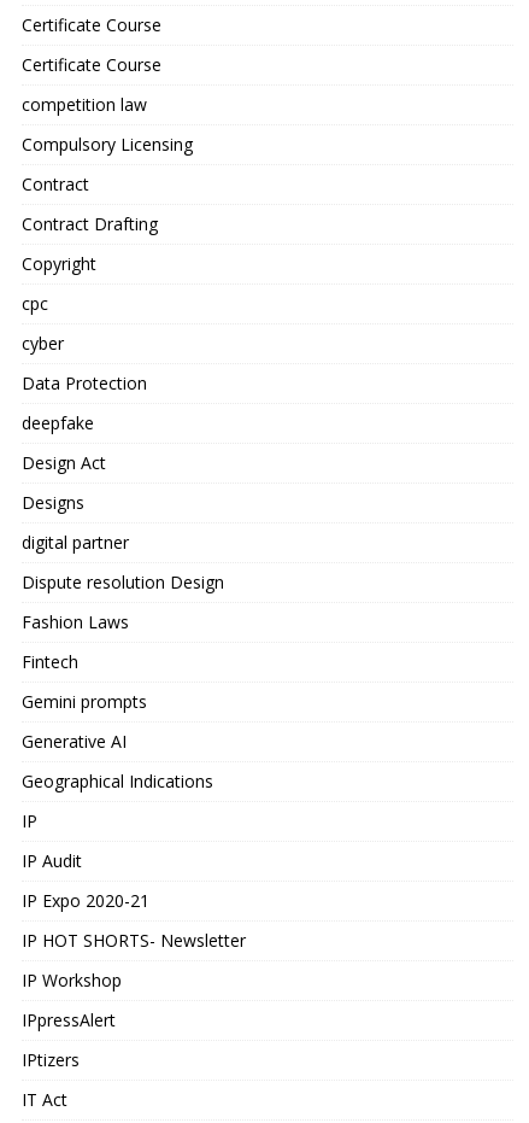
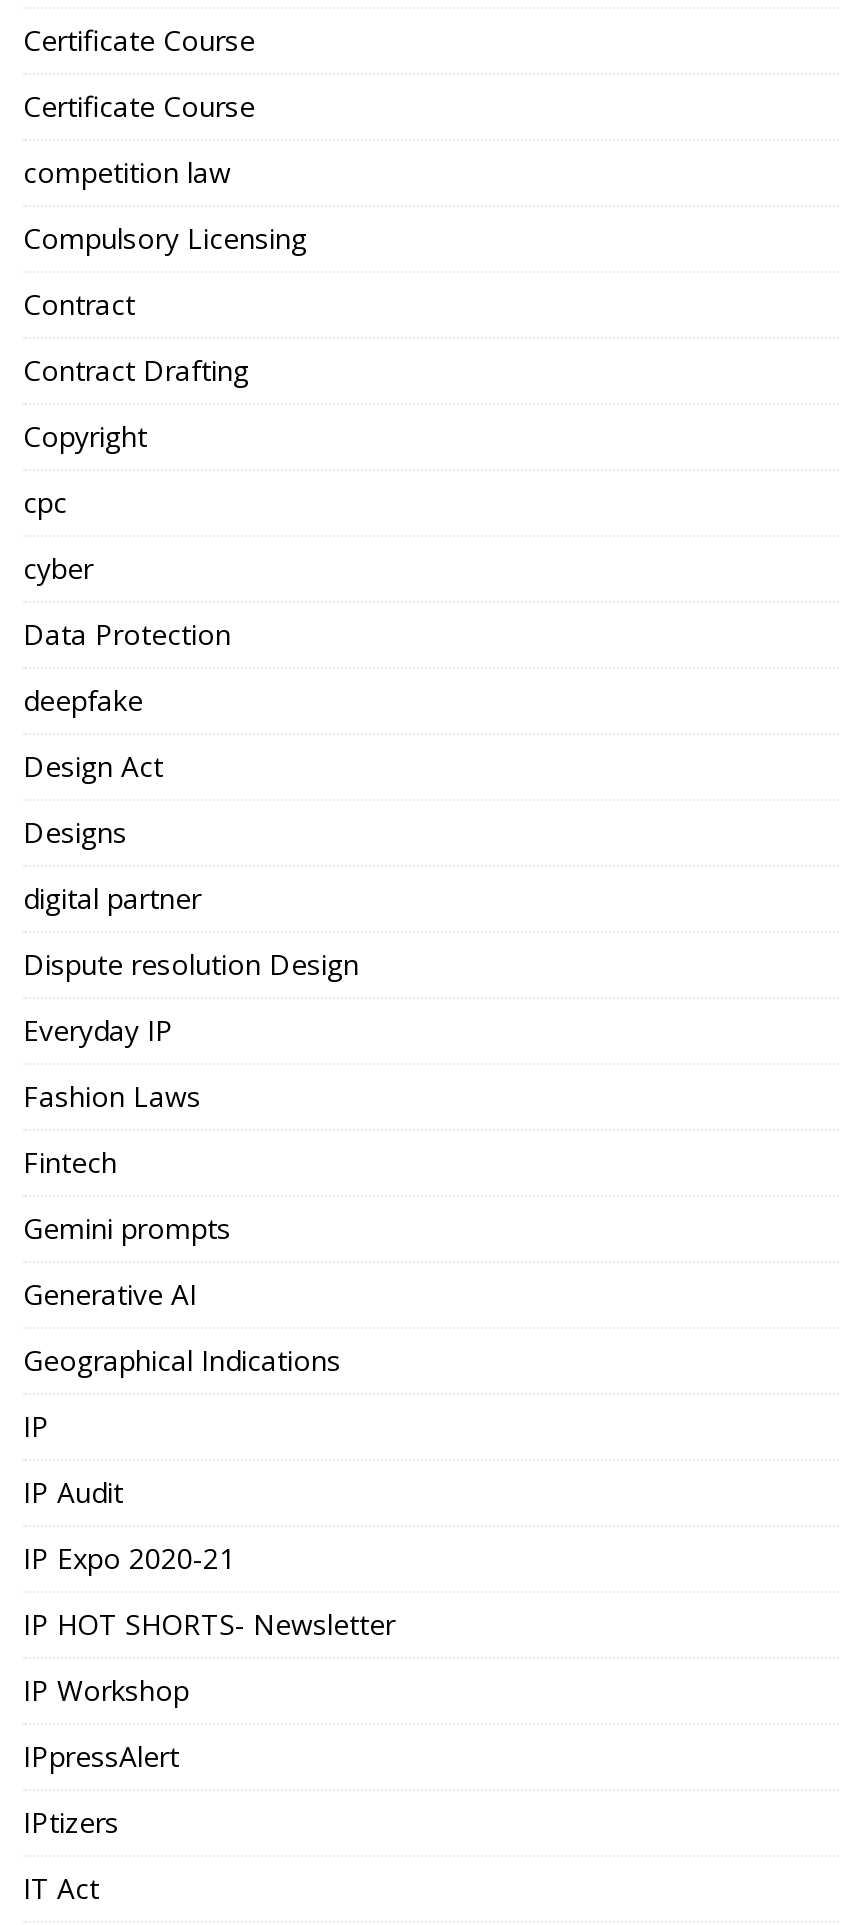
none -> [23,1011,173,1049] Everyday IP

